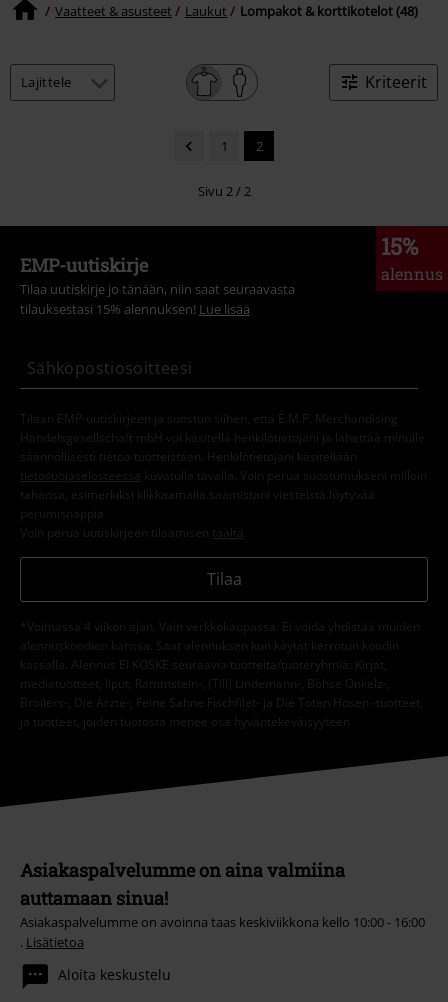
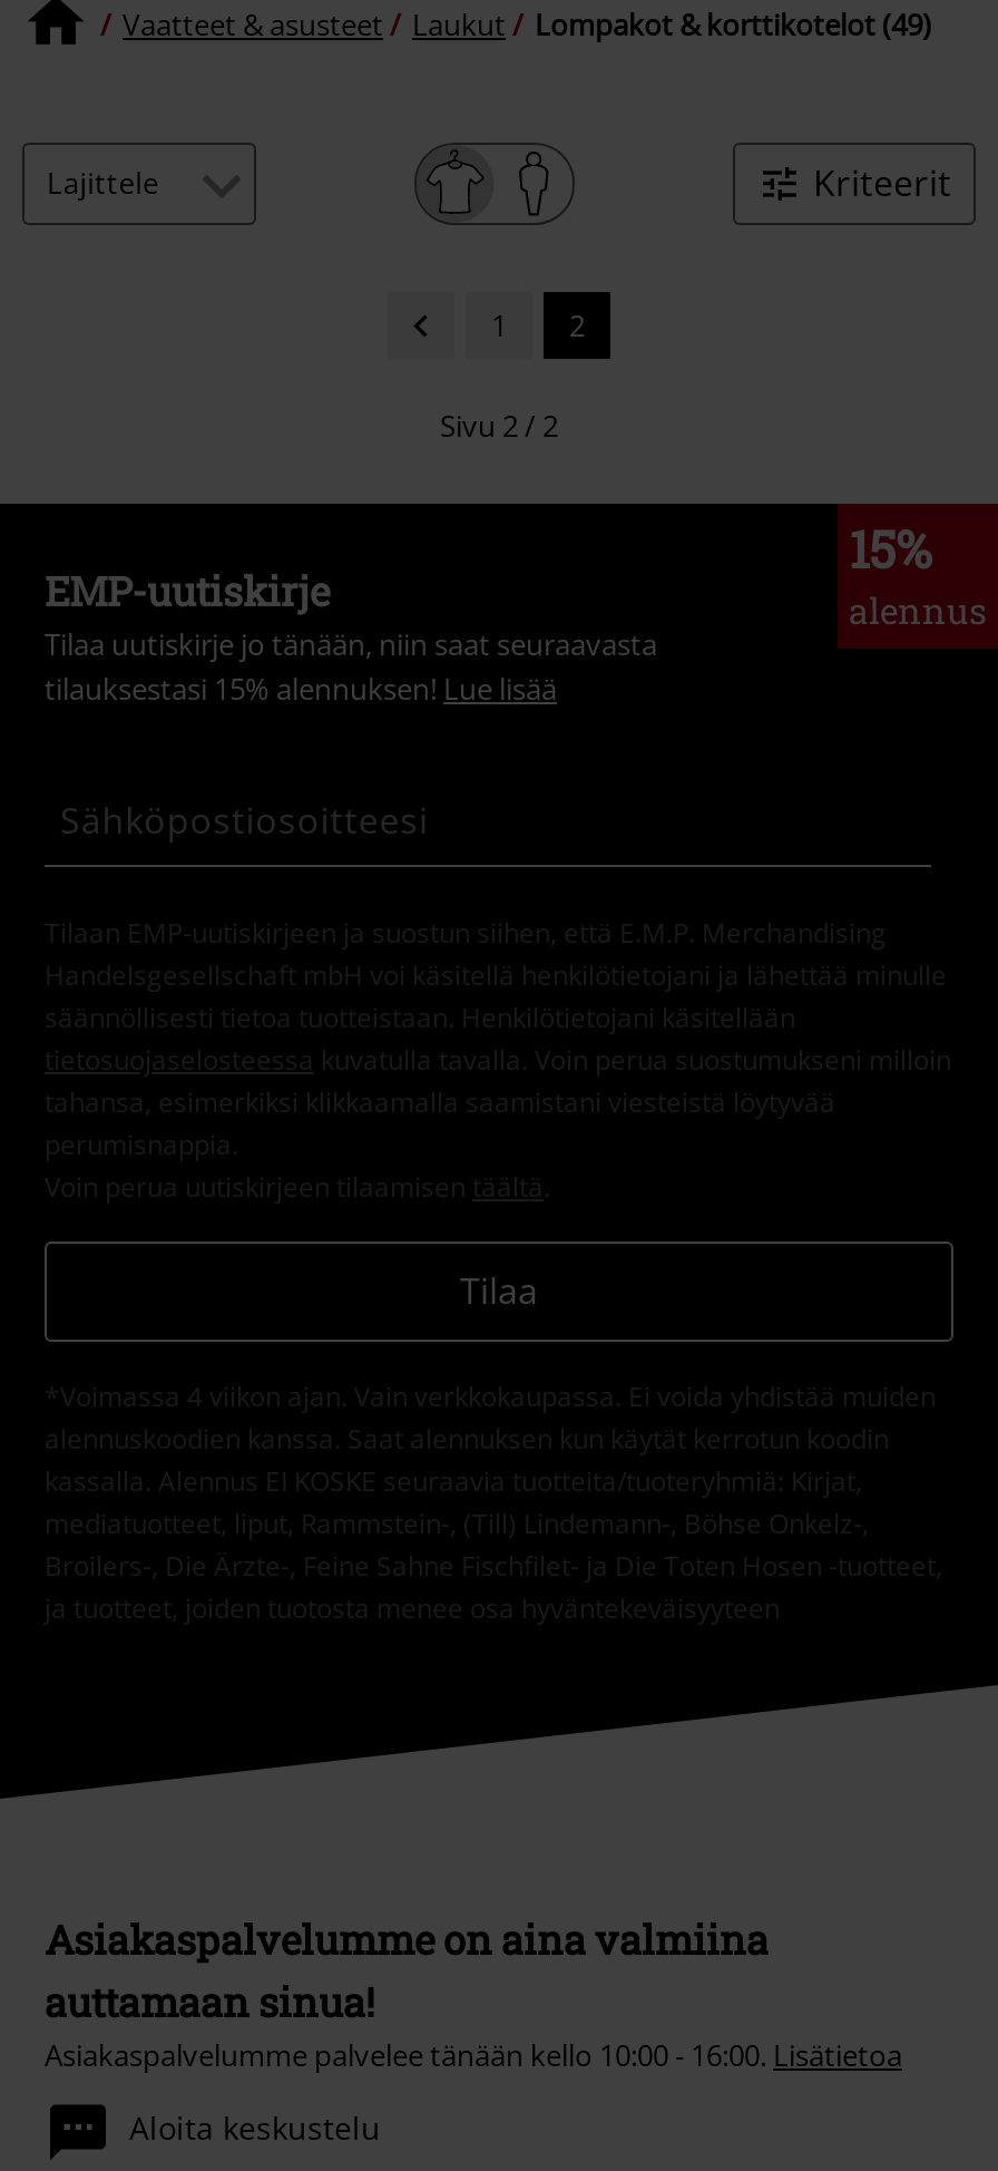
[240,2,418,20] Lompakot & korttikotelot (48) -> [535,5,931,45] Lompakot & korttikotelot (49)
[20,913,425,951] Asiakaspalvelumme on avoinna taas keskiviikkona kello 10:00 - 16:00 | . Lisätietoa -> [45,2034,902,2074] Asiakaspalvelumme palvelee tänään kello 10:00 - 16:00. Lisätietoa

